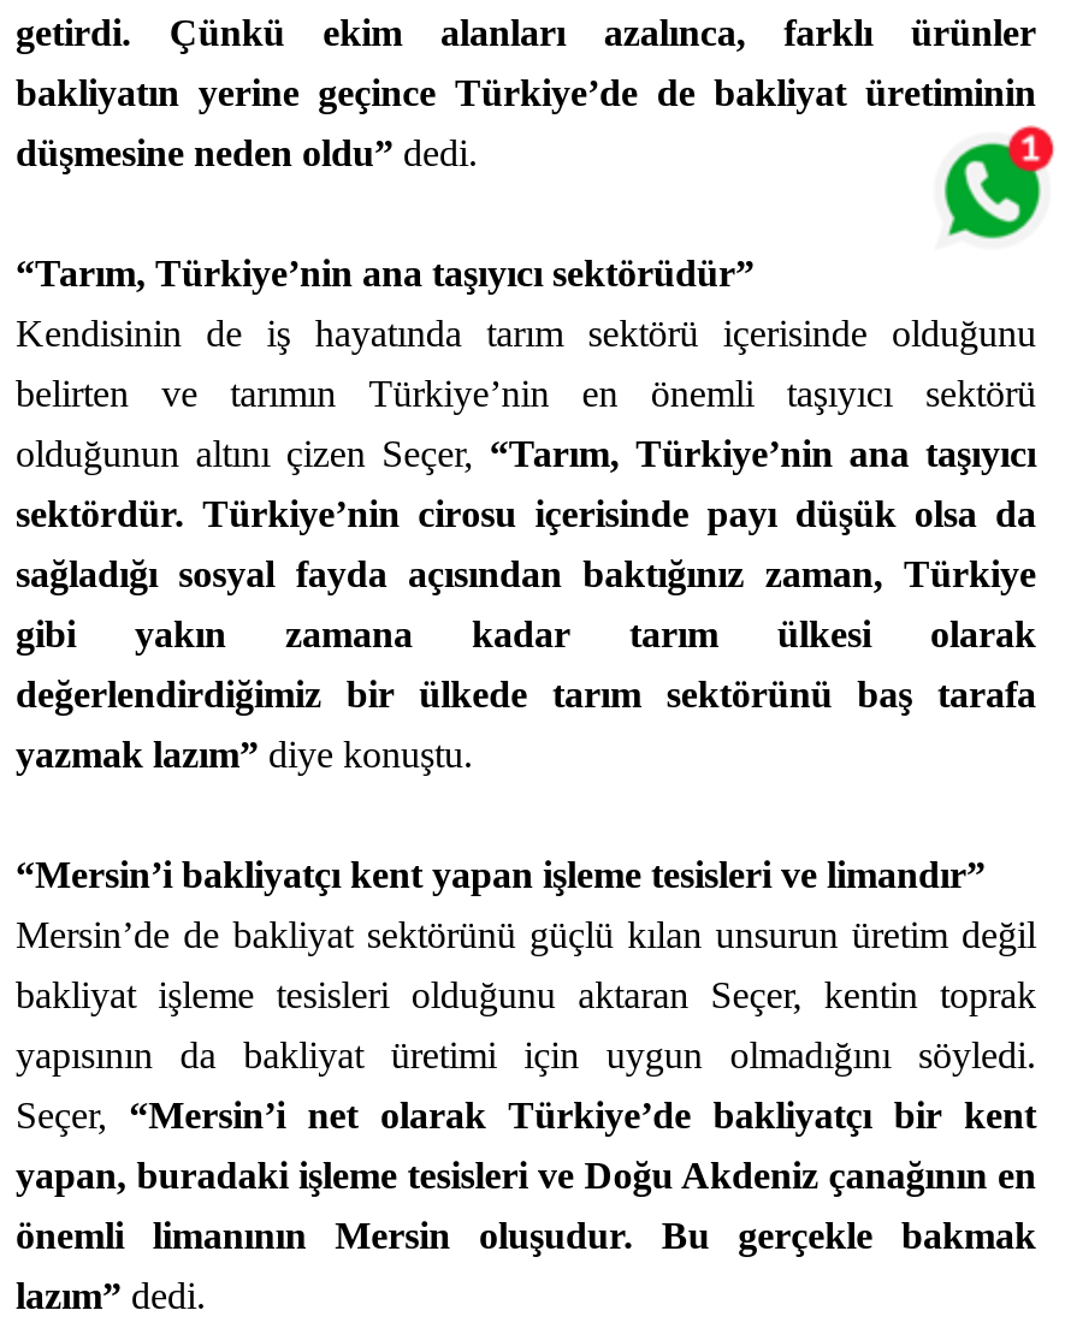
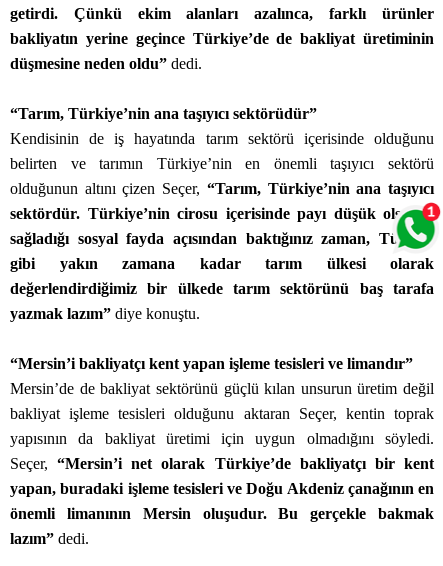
[942,123,1055,243] [image] -> none

